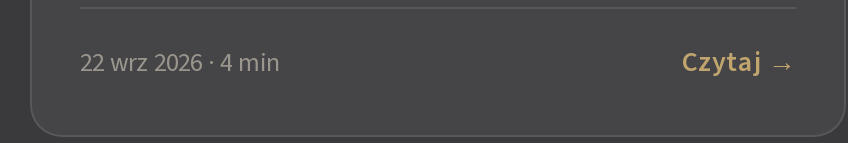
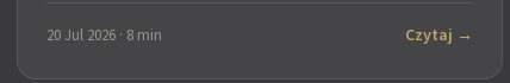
[80,45,280,81] 22 wrz 2026 · 4 min -> [46,25,162,47] 20 Jul 2026 · 8 min

